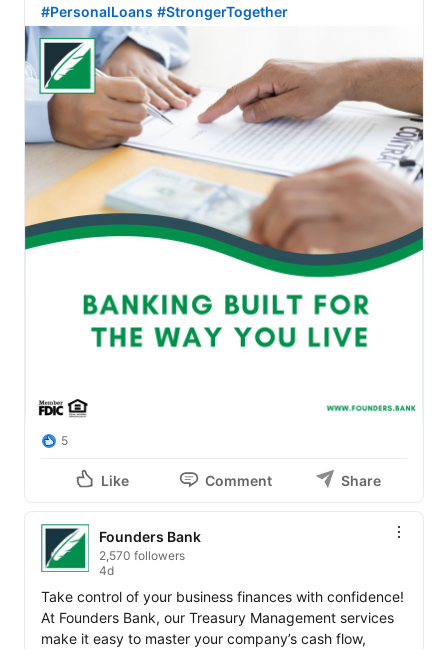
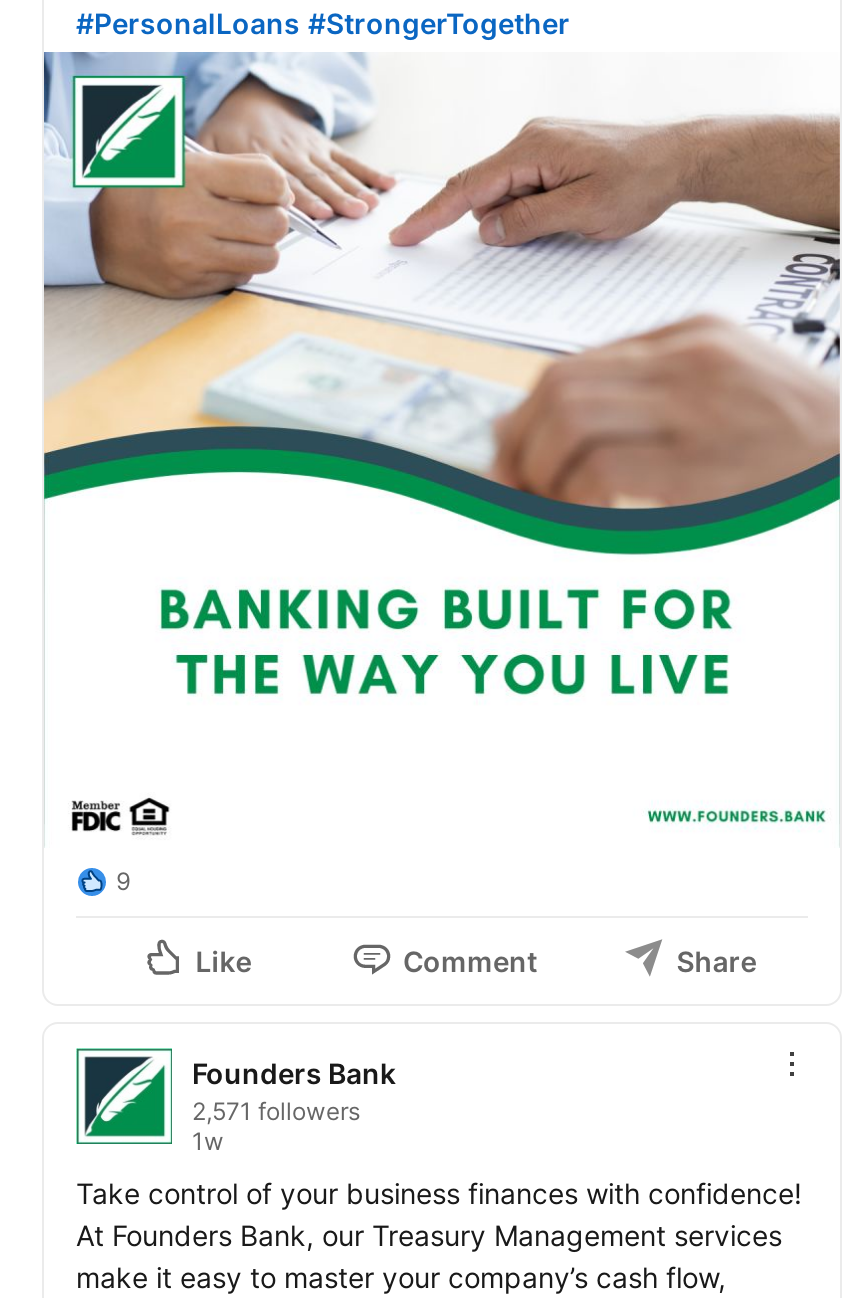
[61,433,68,448] 5 -> [116,866,130,896] 9
[99,548,185,578] 2,570 followers | 4d -> [192,1096,360,1156] 2,571 followers | 1w

